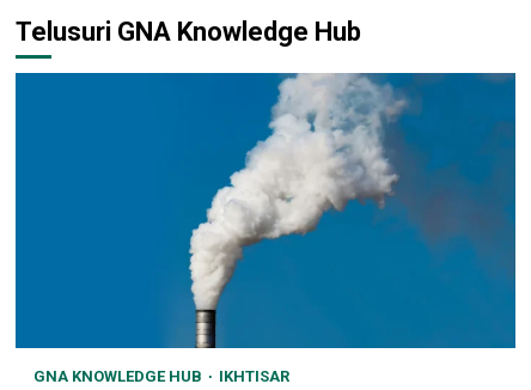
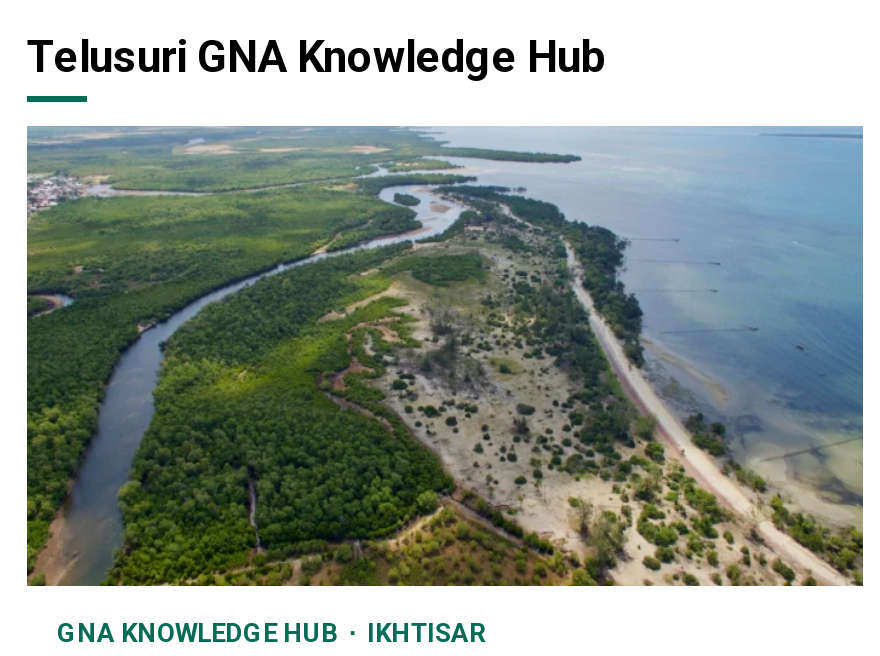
[14,72,517,349] [image] -> [25,126,865,588] [image]

